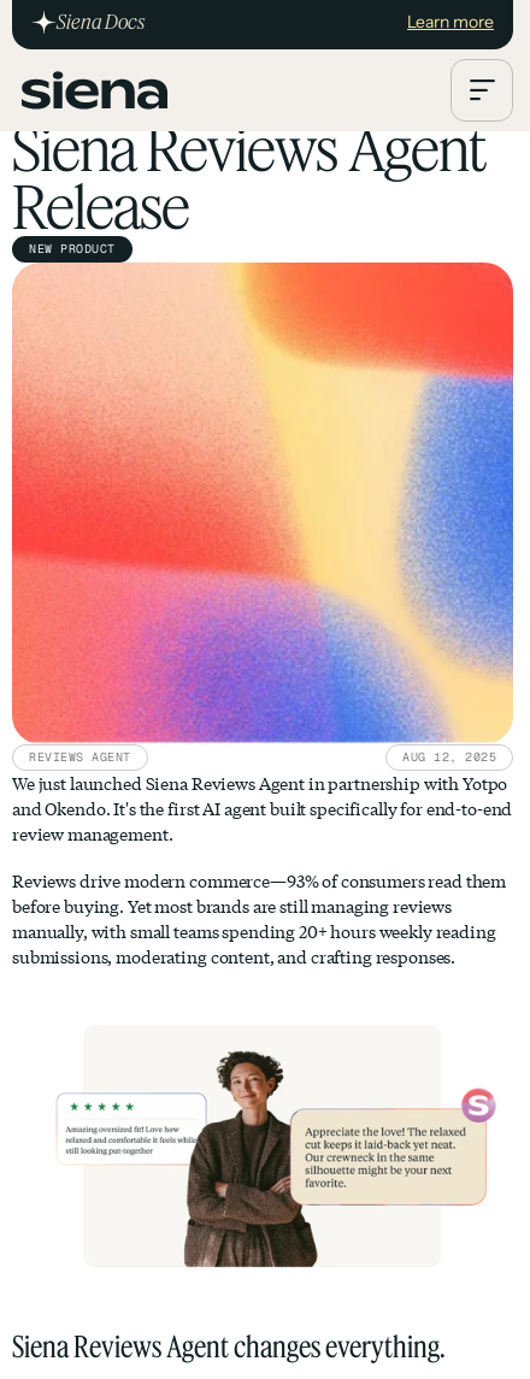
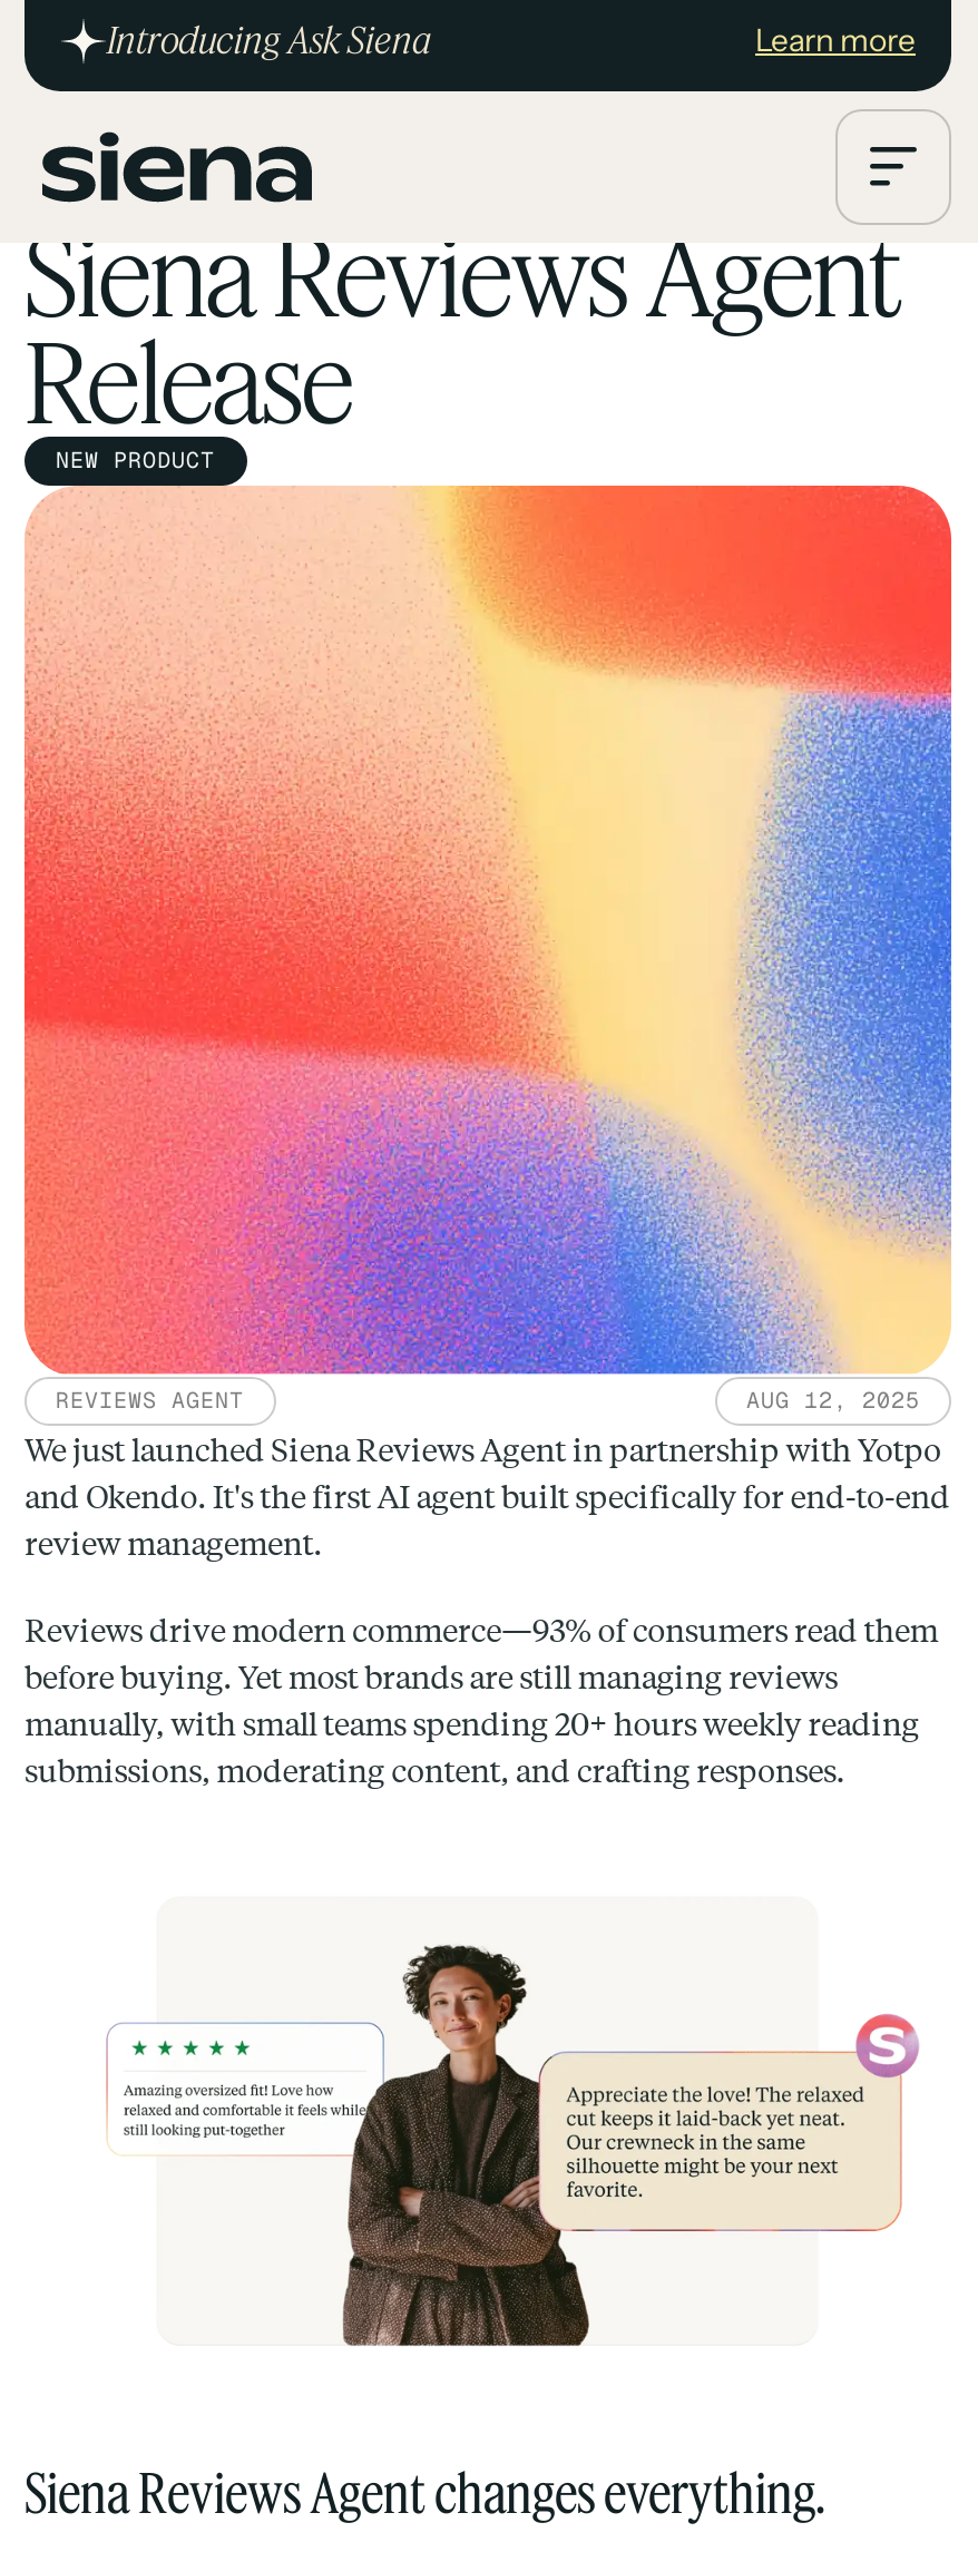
[57,10,145,34] Siena Docs -> [107,18,430,62] Introducing Ask Siena

